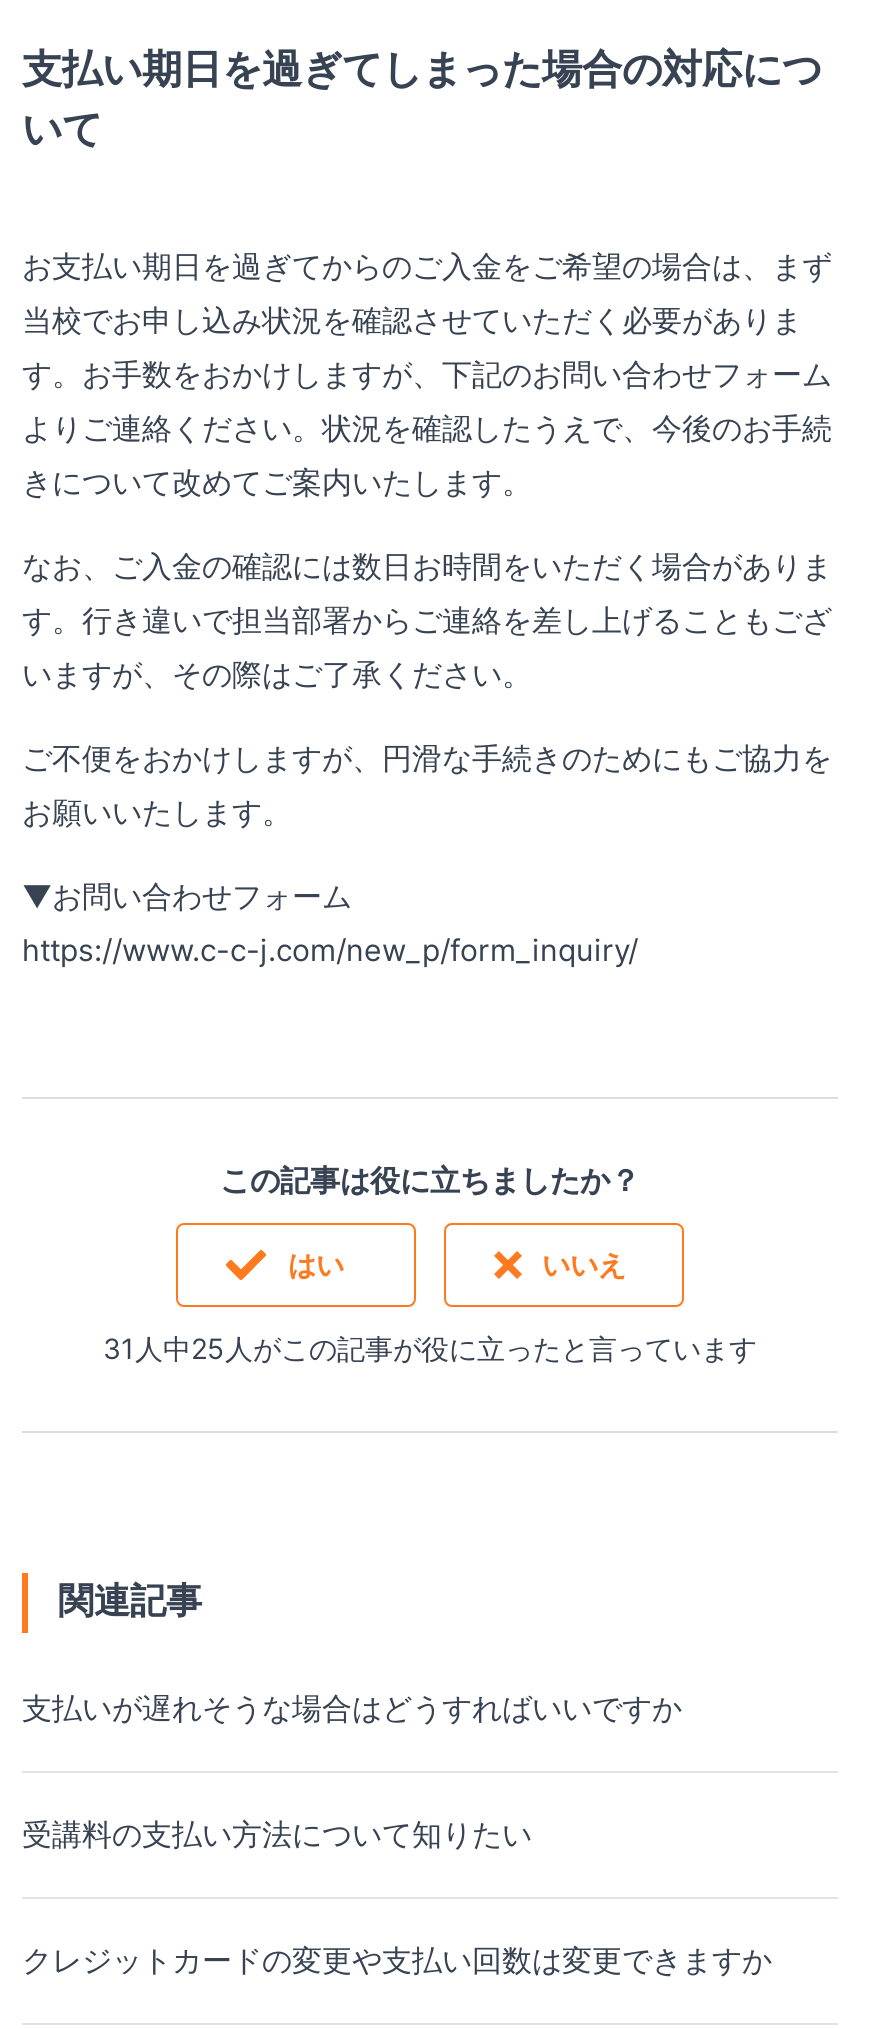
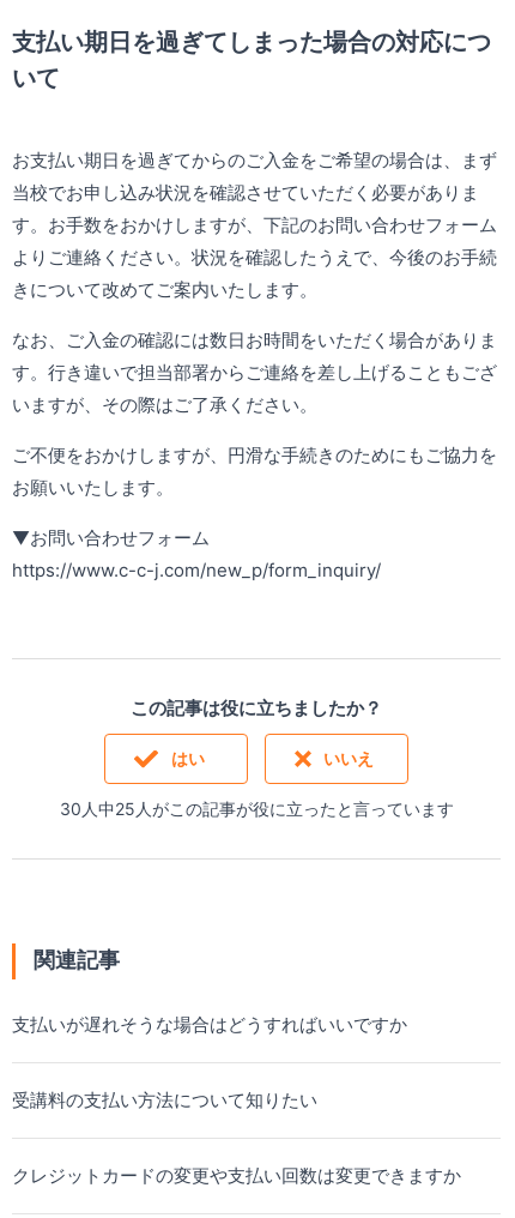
[103,1331,757,1365] 31人中25人がこの記事が役に立ったと言っています -> [59,798,453,819] 30人中25人がこの記事が役に立ったと言っています

